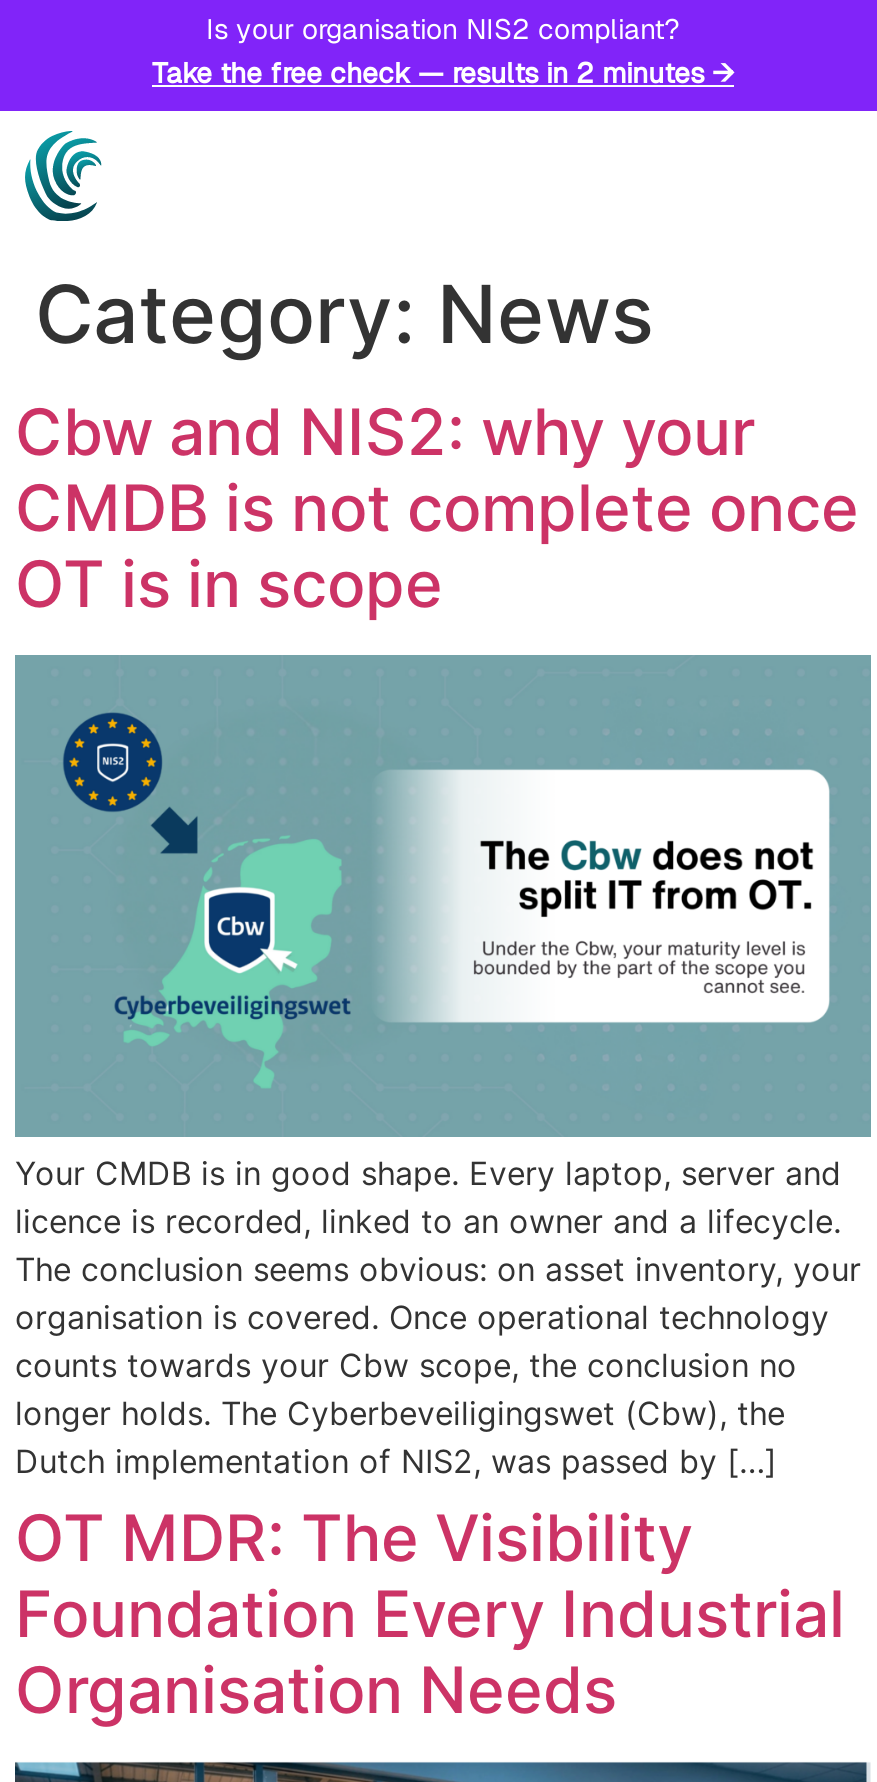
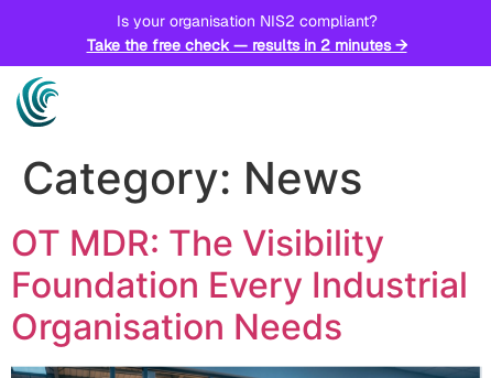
[15,393,859,623] Cbw and NIS2: why your | CMDB is not complete once | OT is in scope -> none
[13,655,869,1480] [image] | Your CMDB is in good shape. Every laptop, server and | licence is recorded, linked to an owner and a lifecycle. | The conclusion seems obvious: on asset inventory, your | organisation is covered. Once operational technology | counts towards your Cbw scope, the conclusion no | longer holds. The Cyberbeveiligingswet (Cbw), the | Dutch implementation of NIS2, was passed by […] -> none

